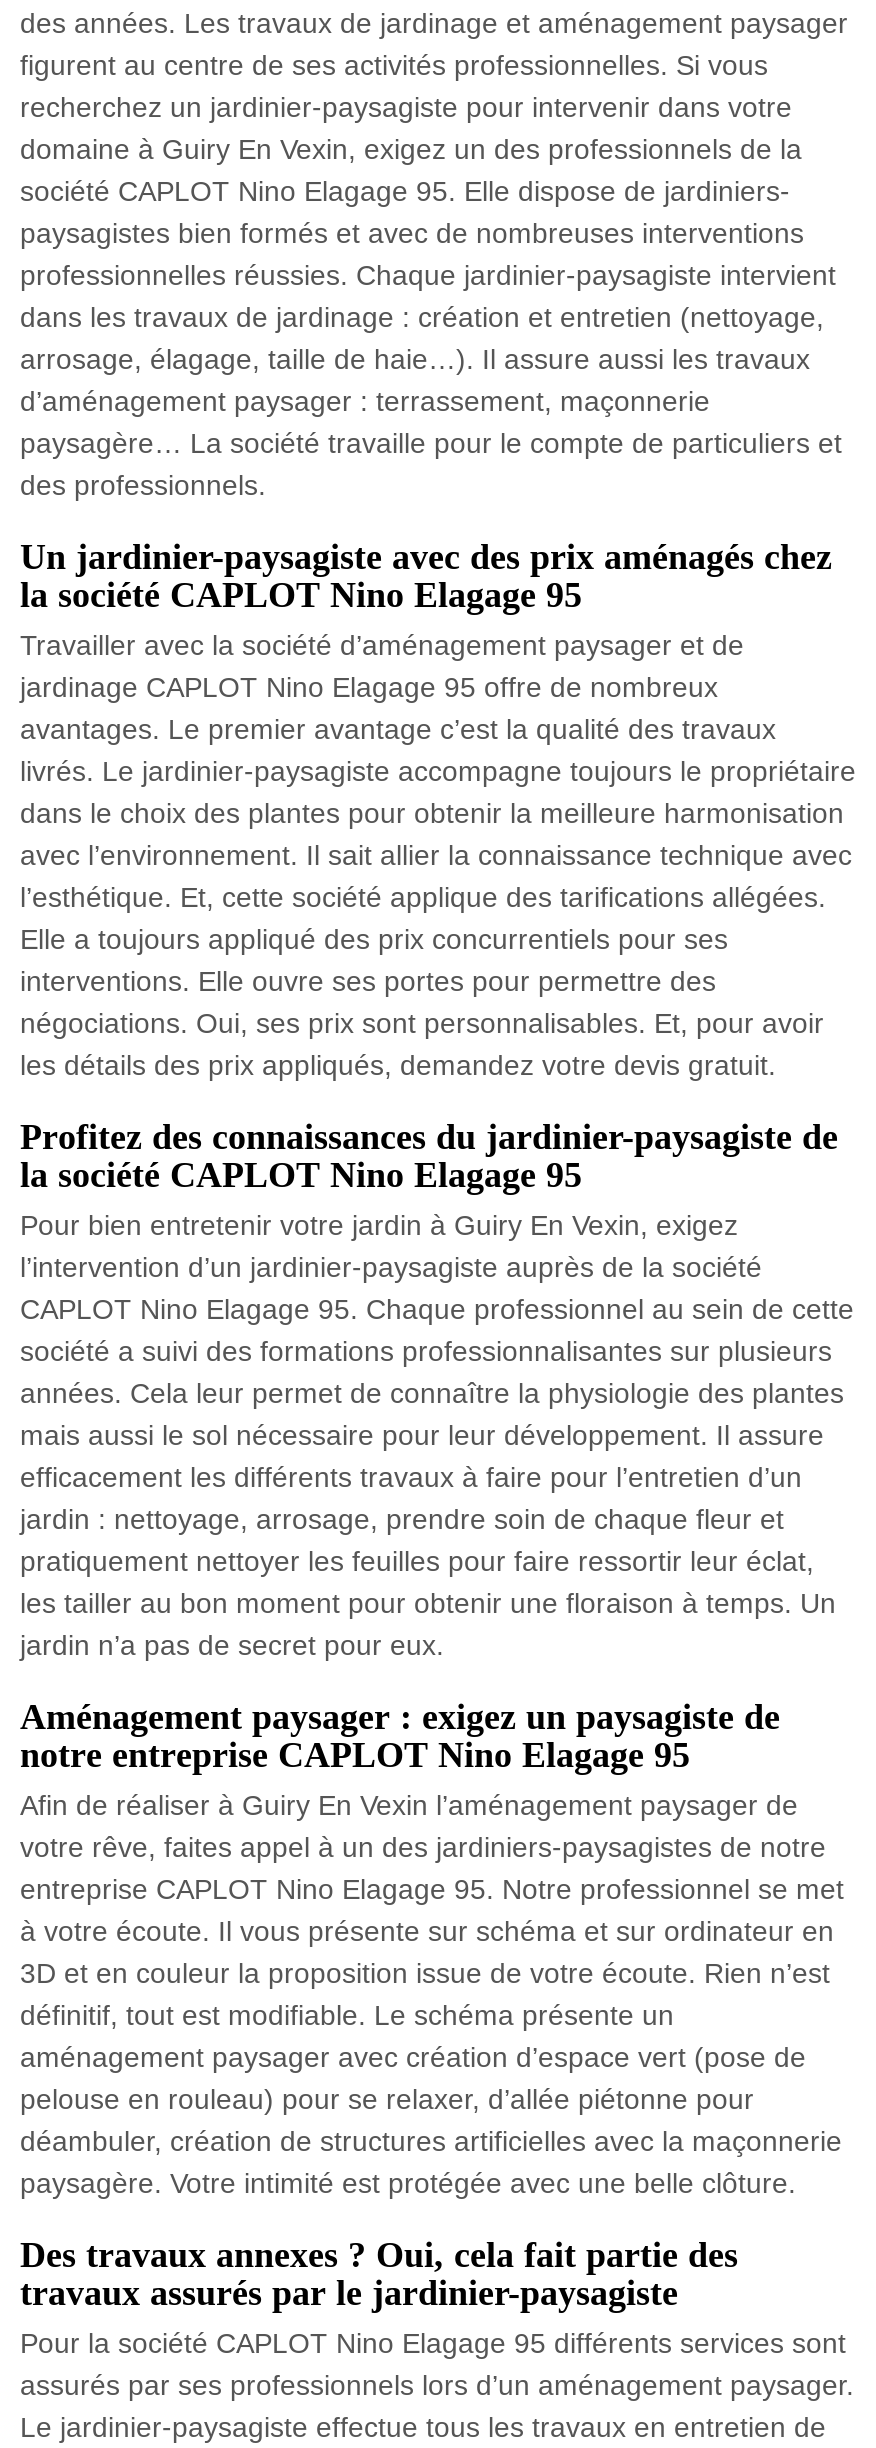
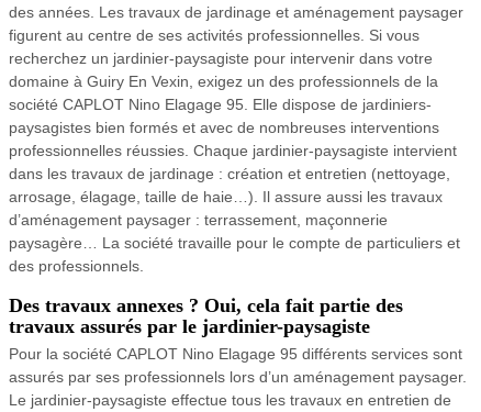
[20,536,856,2198] Un jardinier-paysagiste avec des prix aménagés chez | la société CAPLOT Nino Elagage 95 | Travailler avec la société d’aménagement paysager et de | jardinage CAPLOT Nino Elagage 95 offre de nombreux | avantages. Le premier avantage c’est la qualité des travaux | livrés. Le jardinier-paysagiste accompagne toujours le propriétaire | dans le choix des plantes pour obtenir la meilleure harmonisation | avec l’environnement. Il sait allier la connaissance technique avec | l’esthétique. Et, cette société applique des tarifications allégées. | Elle a toujours appliqué des prix concurrentiels pour ses | interventions. Elle ouvre ses portes pour permettre des | négociations. Oui, ses prix sont personnalisables. Et, pour avoir | les détails des prix appliqués, demandez votre devis gratuit. | Profitez des connaissances du jardinier-paysagiste de | la société CAPLOT Nino Elagage 95 | Pour bien entretenir votre jardin à Guiry En Vexin, exigez | l’intervention d’un jardinier-paysagiste auprès de la société | CAPLOT Nino Elagage 95. Chaque professionnel au sein de cette | société a suivi des formations professionnalisantes sur plusieurs | années. Cela leur permet de connaître la physiologie des plantes | mais aussi le sol nécessaire pour leur développement. Il assure | efficacement les différents travaux à faire pour l’entretien d’un | jardin : nettoyage, arrosage, prendre soin de chaque fleur et | pratiquement nettoyer les feuilles pour faire ressortir leur éclat, | les tailler au bon moment pour obtenir une floraison à temps. Un | jardin n’a pas de secret pour eux. | Aménagement paysager : exigez un paysagiste de | notre entreprise CAPLOT Nino Elagage 95 | Afin de réaliser à Guiry En Vexin l’aménagement paysager de | votre rêve, faites appel à un des jardiniers-paysagistes de notre | entreprise CAPLOT Nino Elagage 95. Notre professionnel se met | à votre écoute. Il vous présente sur schéma et sur ordinateur en | 3D et en couleur la proposition issue de votre écoute. Rien n’est | définitif, tout est modifiable. Le schéma présente un | aménagement paysager avec création d’espace vert (pose de | pelouse en rouleau) pour se relaxer, d’allée piétonne pour | déambuler, création de structures artificielles avec la maçonnerie | paysagère. Votre intimité est protégée avec une belle clôture. -> none

